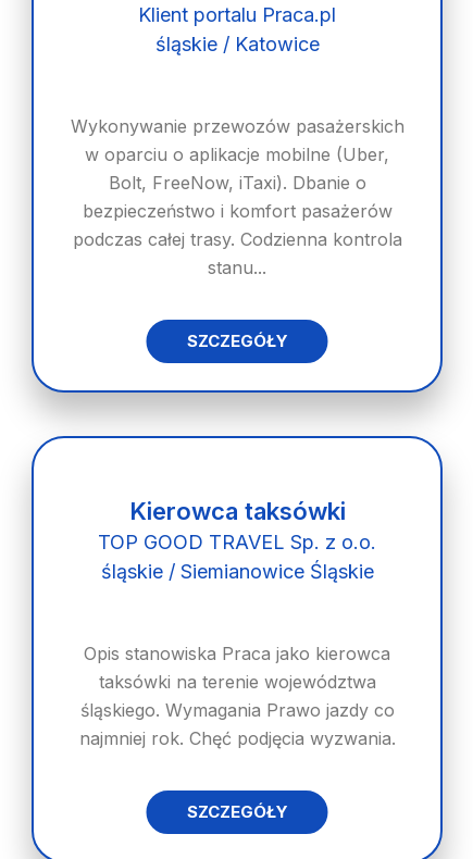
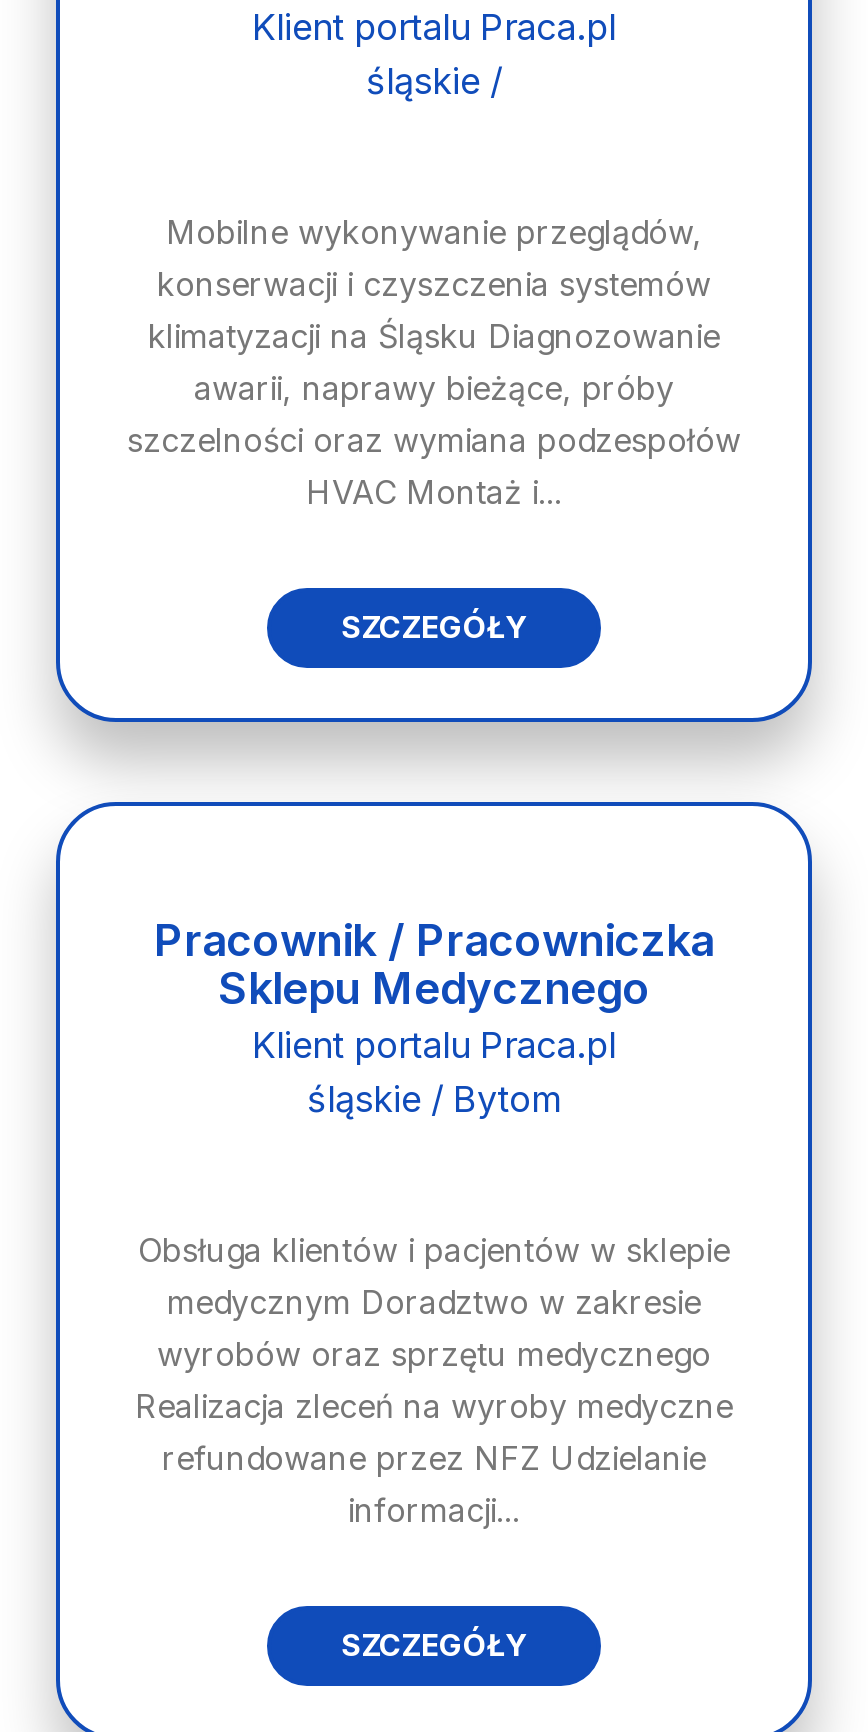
[155,33,319,55] śląskie / Katowice -> [366,60,502,102] śląskie /
[70,115,404,278] Wykonywanie przewozów pasażerskich | w oparciu o aplikacje mobilne (Uber, | Bolt, FreeNow, iTaxi). Dbanie o | bezpieczeństwo i komfort pasażerów | podczas całej trasy. Codzienna kontrola | stanu... -> [127,212,741,512] Mobilne wykonywanie przeglądów, | konserwacji i czyszczenia systemów | klimatyzacji na Śląsku Diagnozowanie | awarii, naprawy bieżące, próby | szczelności oraz wymiana podzespołów | HVAC Montaż i...
[98,497,376,583] Kierowca taksówki | TOP GOOD TRAVEL Sp. z o.o. | śląskie / Siemianowice Śląskie -> [154,914,714,1120] Pracownik / Pracowniczka | Sklepu Medycznego | Klient portalu Praca.pl | śląskie / Bytom
[79,643,395,749] Opis stanowiska Praca jako kierowca | taksówki na terenie województwa | śląskiego. Wymagania Prawo jazdy co | najmniej rok. Chęć podjęcia wyzwania. -> [135,1230,733,1530] Obsługa klientów i pacjentów w sklepie | medycznym Doradztwo w zakresie | wyrobów oraz sprzętu medycznego | Realizacja zleceń na wyroby medyczne | refundowane przez NFZ Udzielanie | informacji...

